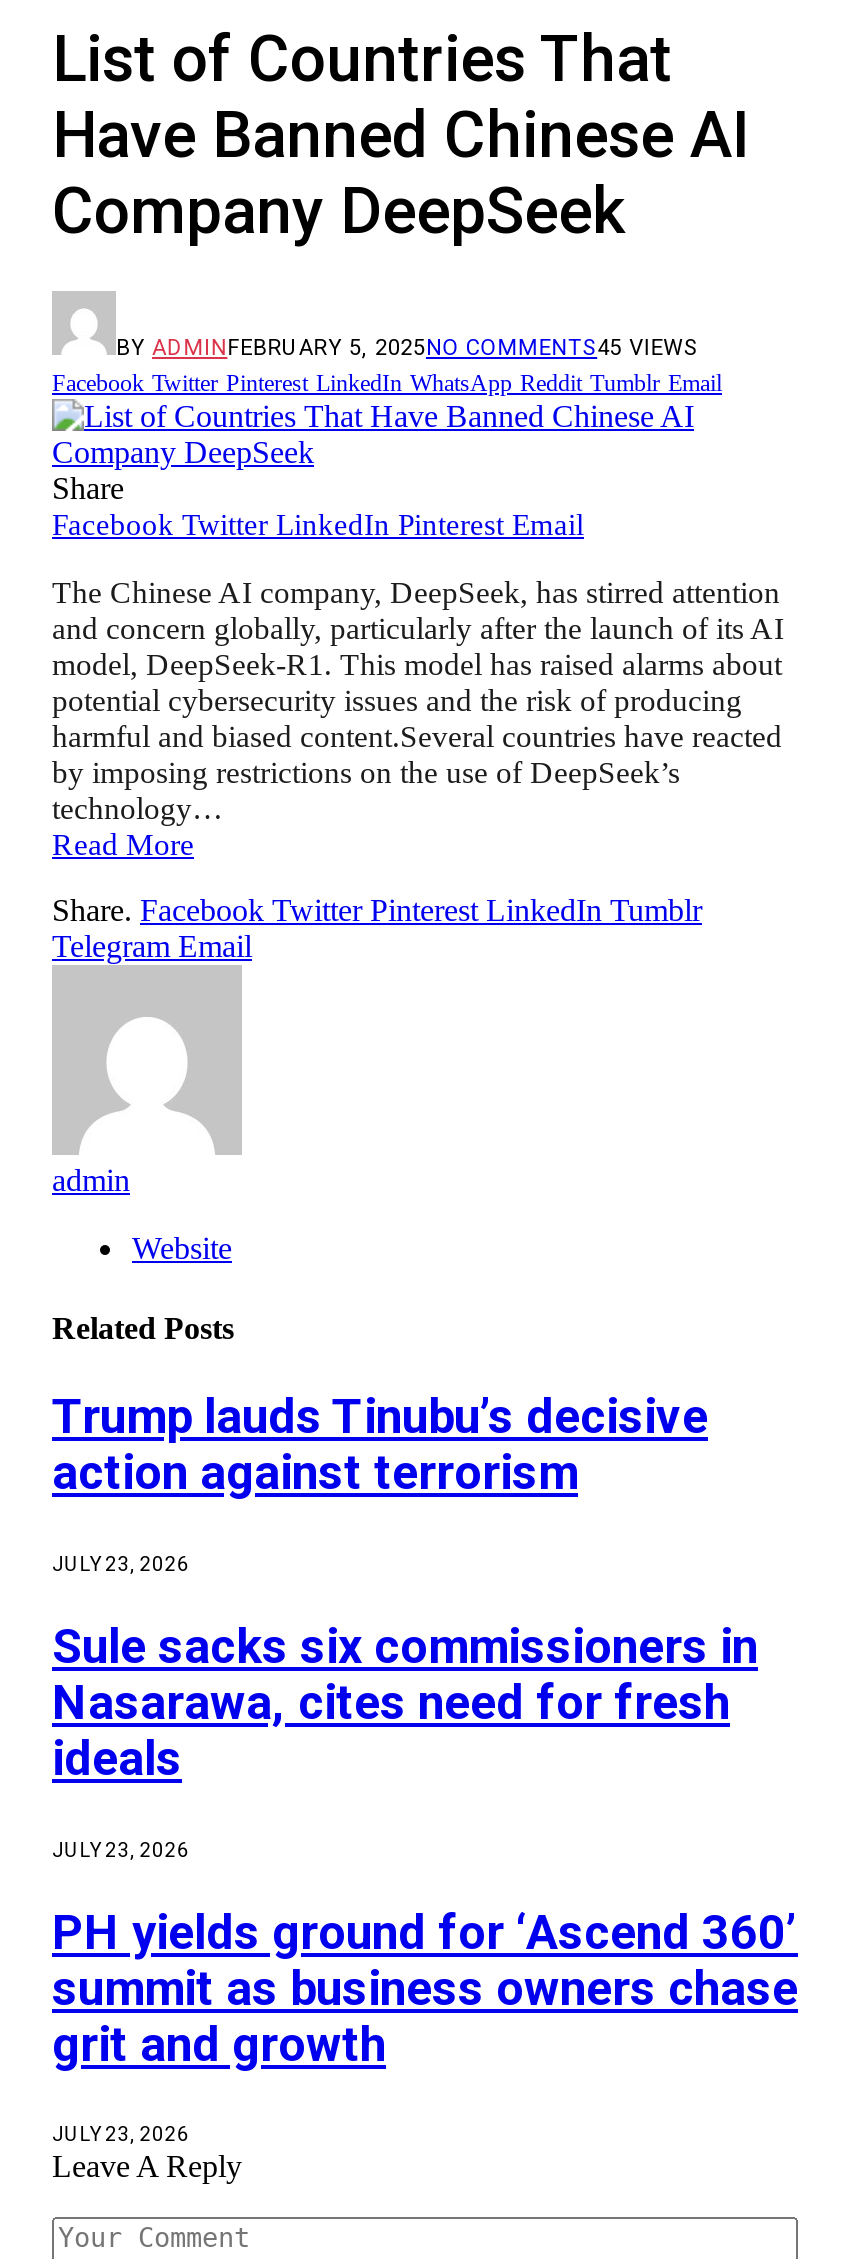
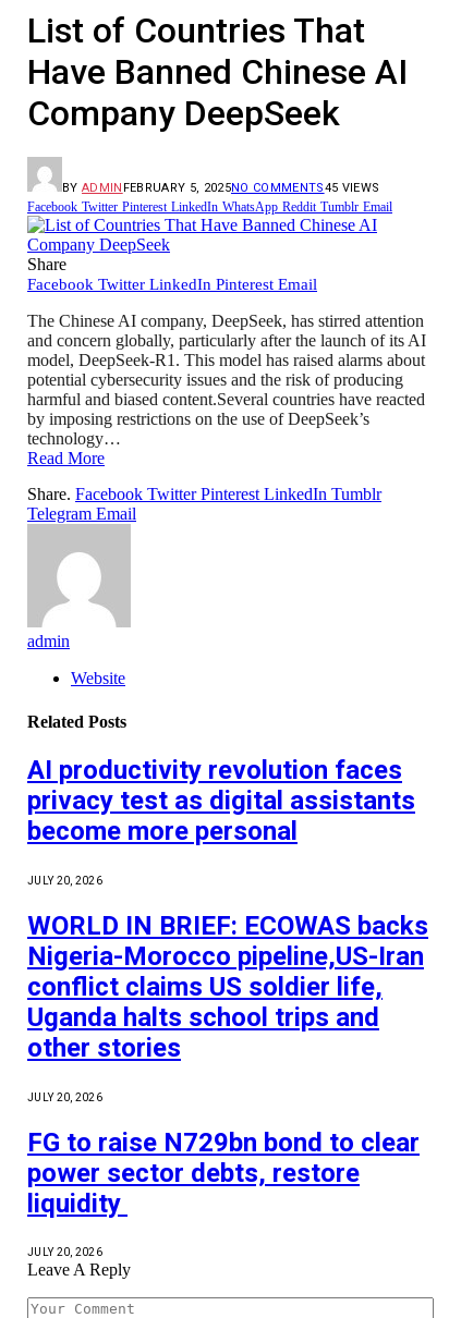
[52,1389,708,1501] Trump lauds Tinubu’s decisive | action against terrorism -> [27,755,415,846] AI productivity revolution faces | privacy test as digital assistants | become more personal
[52,1553,190,1575] JULY 23, 2026 -> [27,875,102,887] JULY 20, 2026
[52,1619,758,1787] Sule sacks six commissioners in | Nasarawa, cites need for fresh | ideals -> [27,910,428,1063] WORLD IN BRIEF: ECOWAS backs | Nigeria-Morocco pipeline,US-Iran | conflict claims US soldier life, | Uganda halts school trips and | other stories
[52,1838,190,1860] JULY 23, 2026 -> [27,1091,102,1103] JULY 20, 2026
[52,1904,798,2072] PH yields ground for ‘Ascend 360’ | summit as business owners chase | grit and growth -> [27,1127,420,1218] FG to raise N729bn bond to clear | power sector debts, restore | liquidity
[52,2124,190,2146] JULY 23, 2026 -> [27,1247,102,1259] JULY 20, 2026

